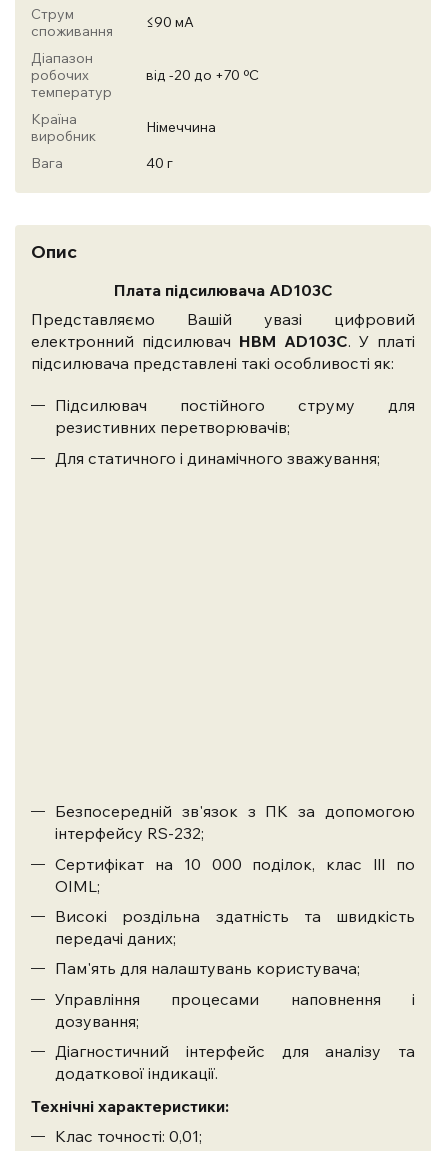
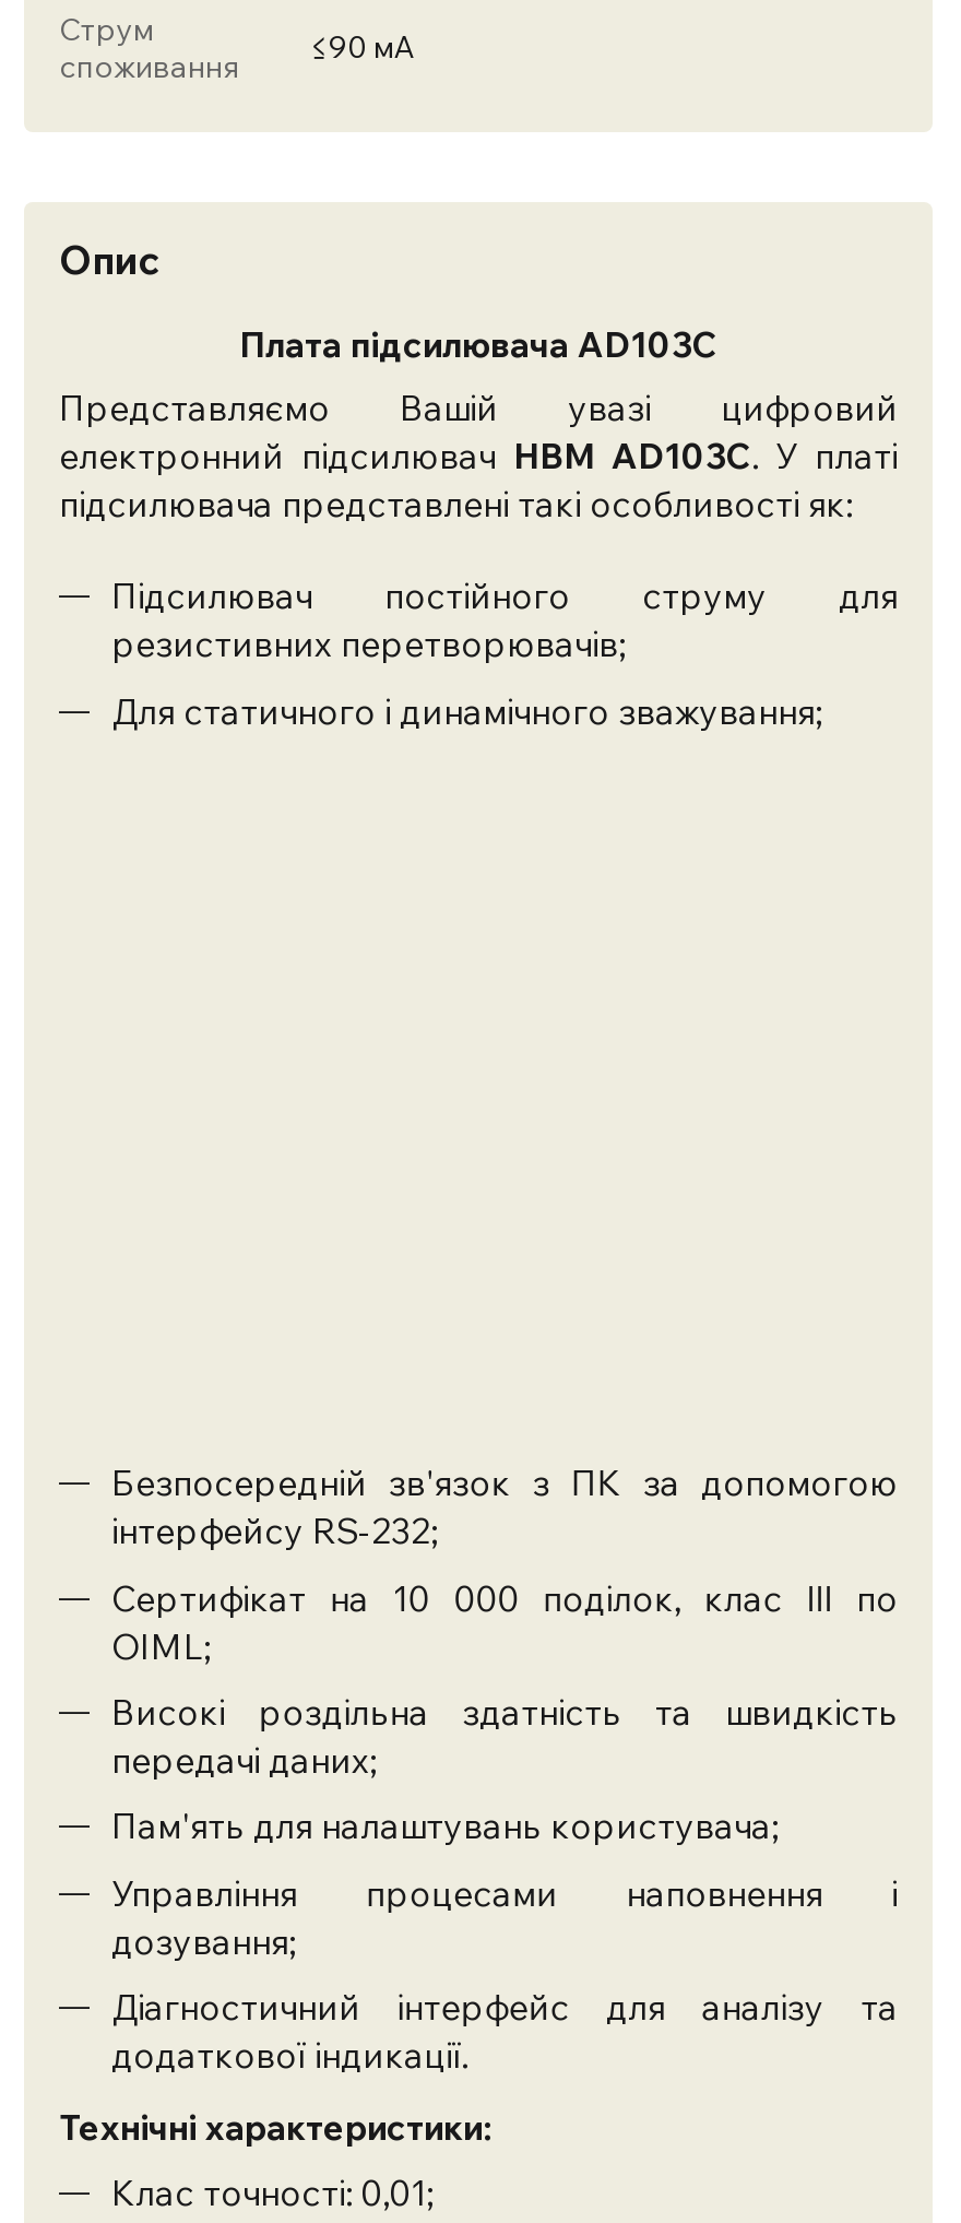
[31,49,112,101] Діапазон | робочих | температур -> none
[31,66,259,172] від -20 до +70 ºС | Країна | виробник | Німеччина | Вага | 40 г -> none

